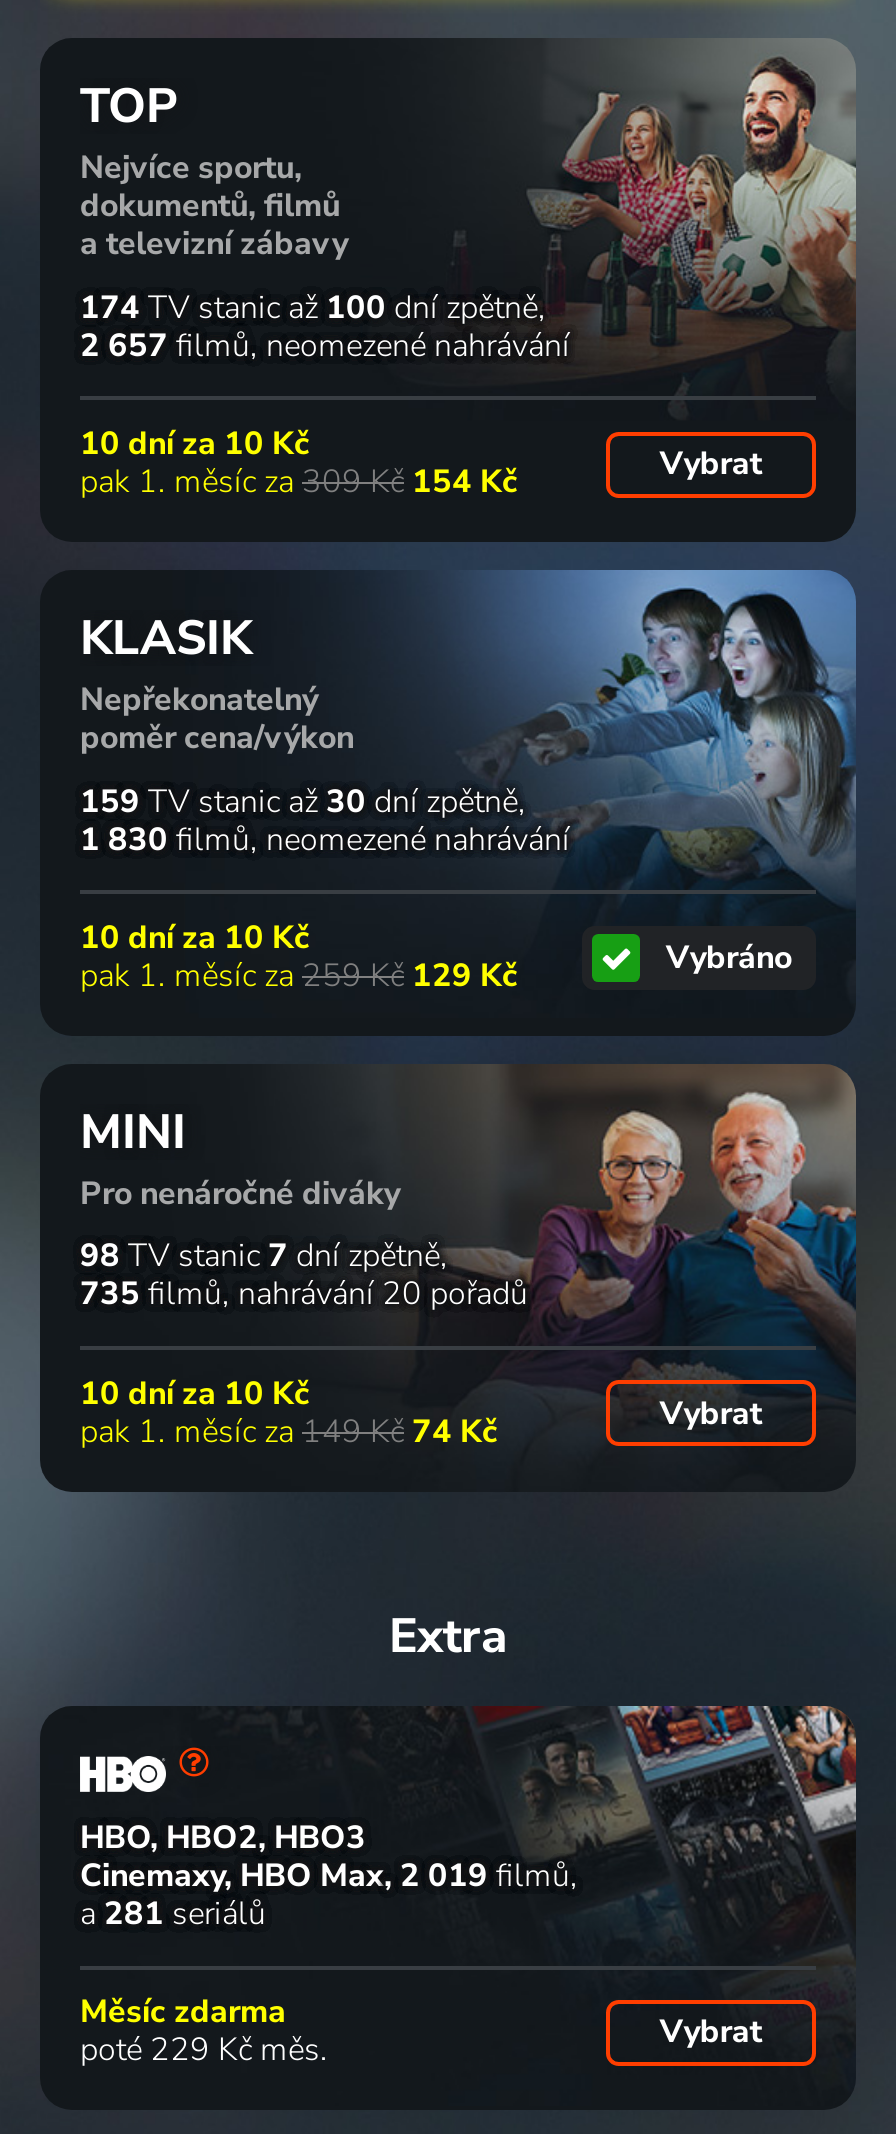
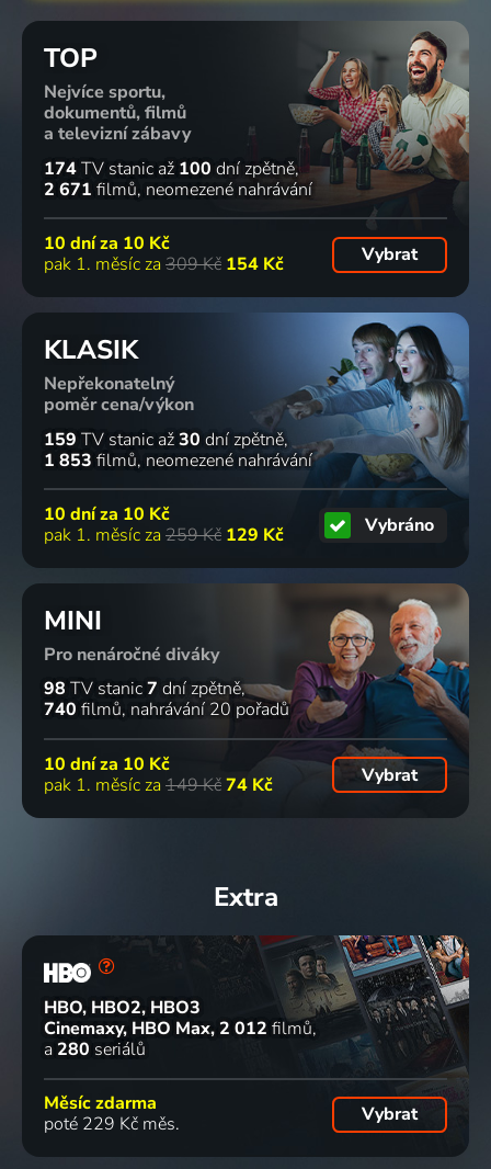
[80,324,570,368] 2 657 filmů neomezené nahrávání -> [44,178,312,202] 2 671 filmů neomezené nahrávání
[80,817,570,861] 1 830 filmů neomezené nahrávání -> [44,448,312,472] 1 853 filmů neomezené nahrávání
[80,1273,528,1317] 735 filmů nahrávání 20 pořadů -> [44,698,289,722] 740 filmů nahrávání 20 pořadů
[80,1854,570,1898] Cinemaxy, HBO Max 2 019 filmů -> [44,1017,312,1041] Cinemaxy, HBO Max 2 012 filmů
[80,1892,266,1936] a 281 seriálů -> [44,1037,146,1062] a 280 seriálů

